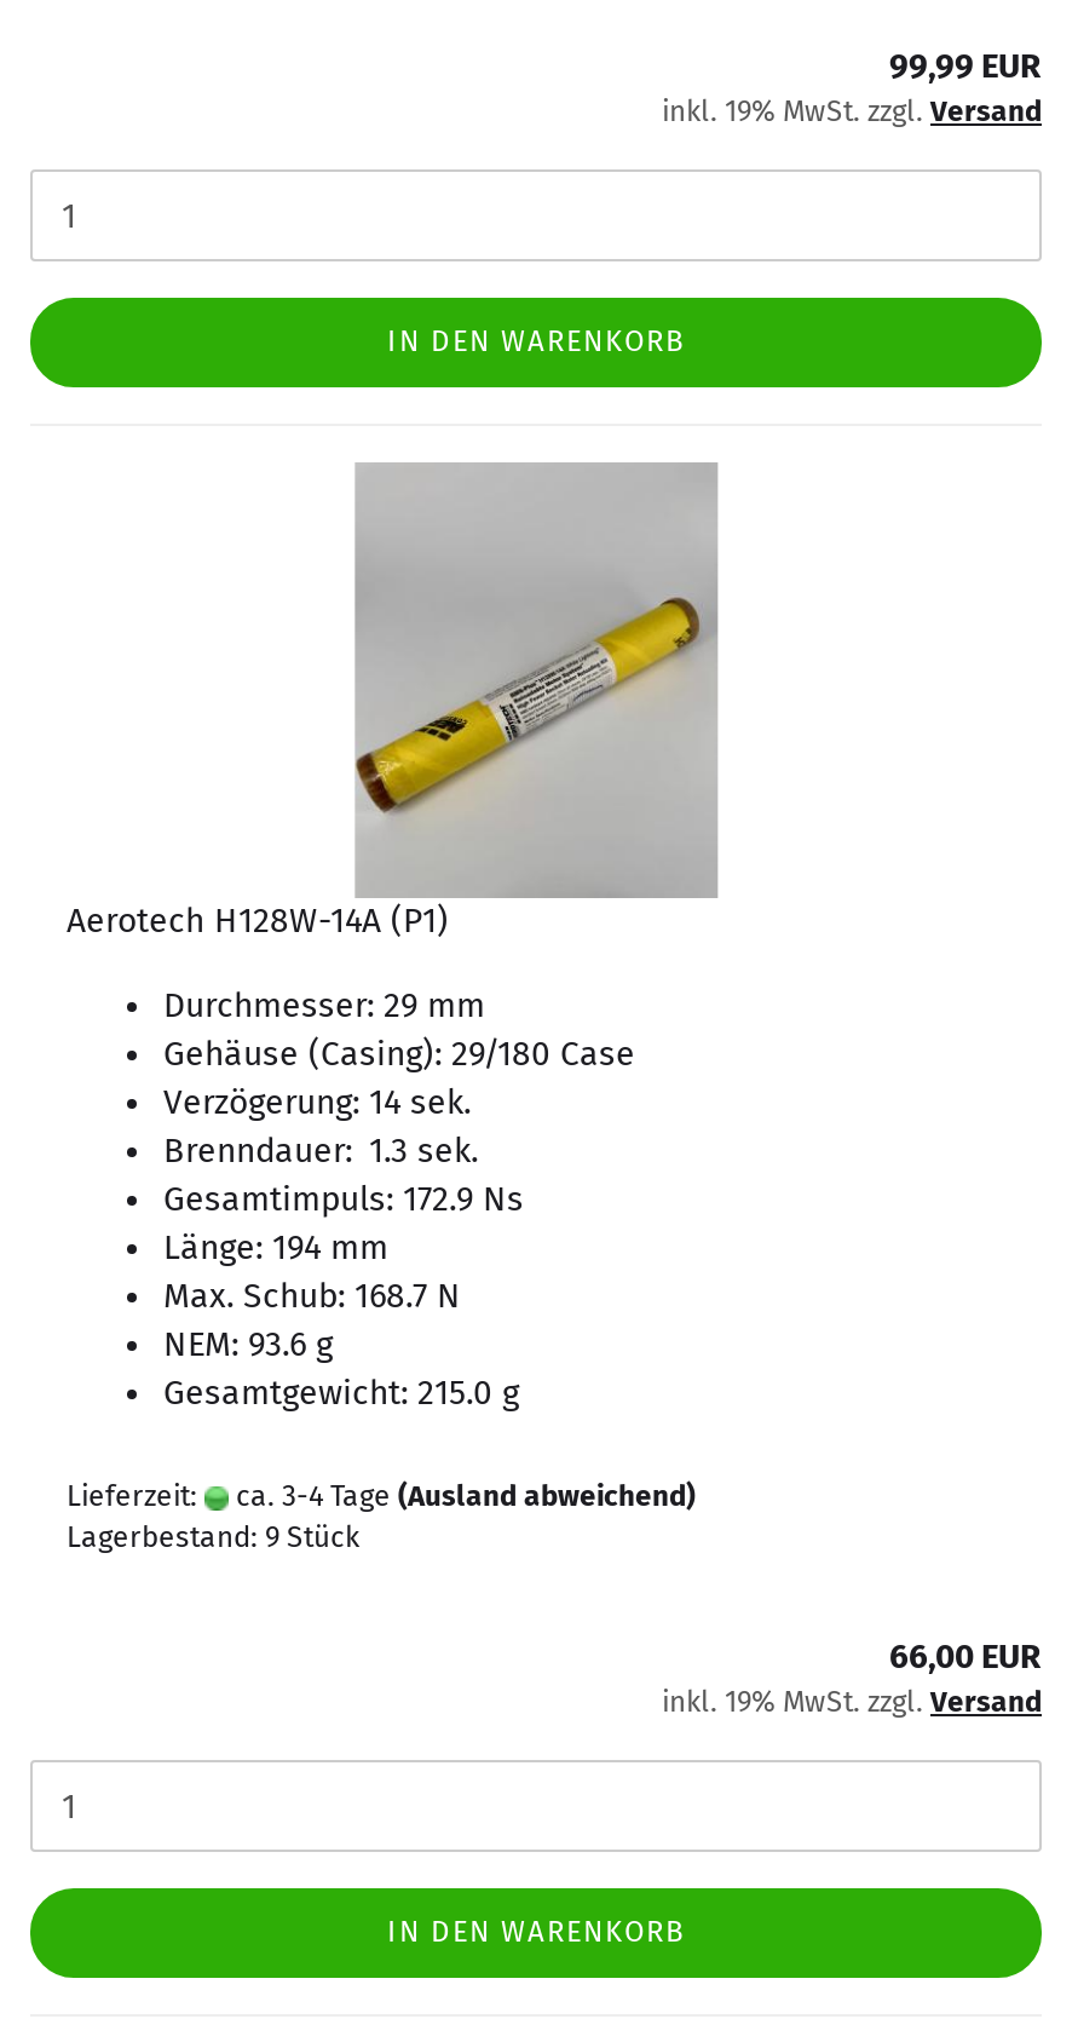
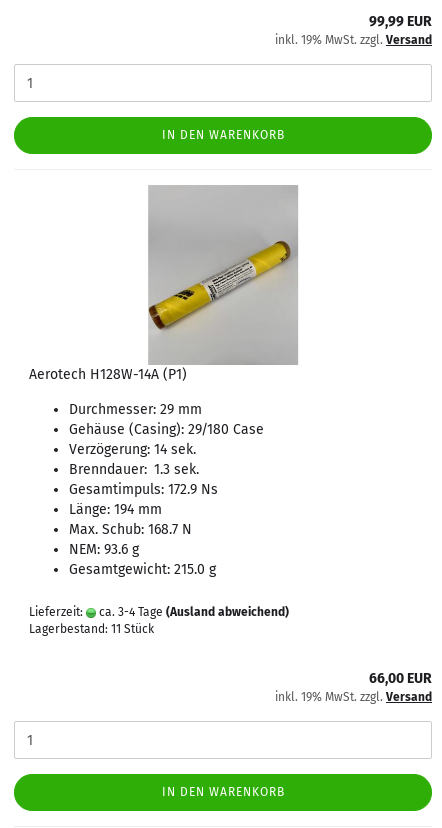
[67,1520,359,1554] Lagerbestand: 9 Stück -> [29,622,154,636] Lagerbestand: 11 Stück

